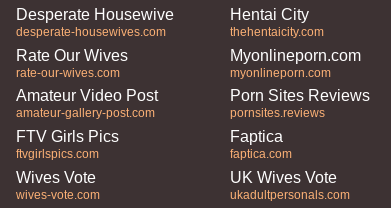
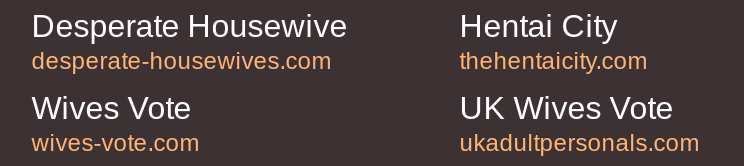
[16,47,128,80] Rate Our Wives | rate-our-wives.com -> none
[16,47,361,120] Myonlineporn.com | myonlineporn.com | Amateur Video Post | amateur-gallery-post.com -> none
[16,87,370,161] Porn Sites Reviews | pornsites.reviews | FTV Girls Pics | ftvgirlspics.com -> none
[230,128,292,161] Faptica | faptica.com -> none

